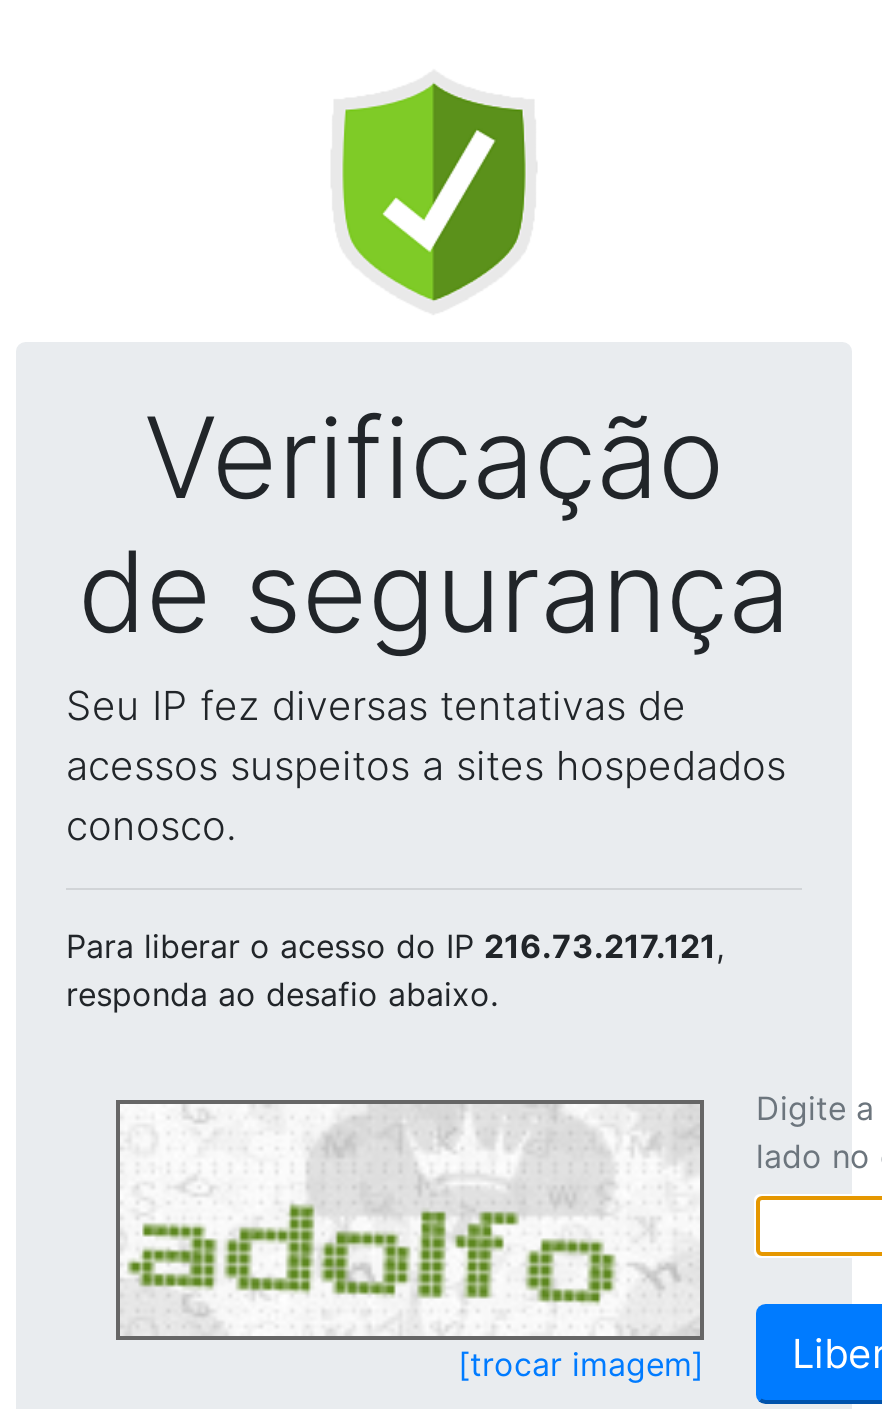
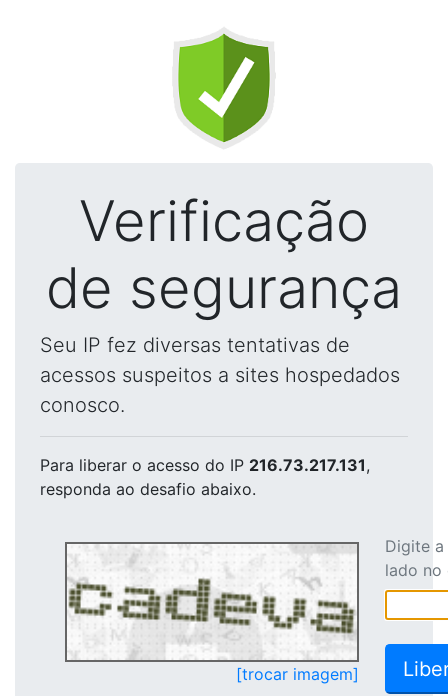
[66,926,724,966] Para liberar o acesso do IP 216.73.217.121, -> [40,455,370,475] Para liberar o acesso do IP 216.73.217.131,
[122,1108,696,1332] [image] -> [69,546,356,658] [image]

